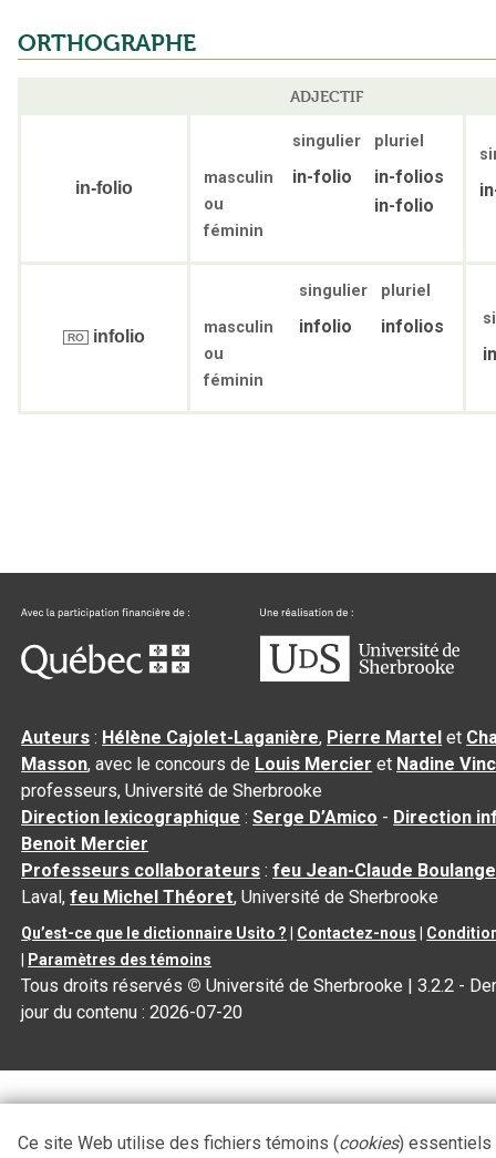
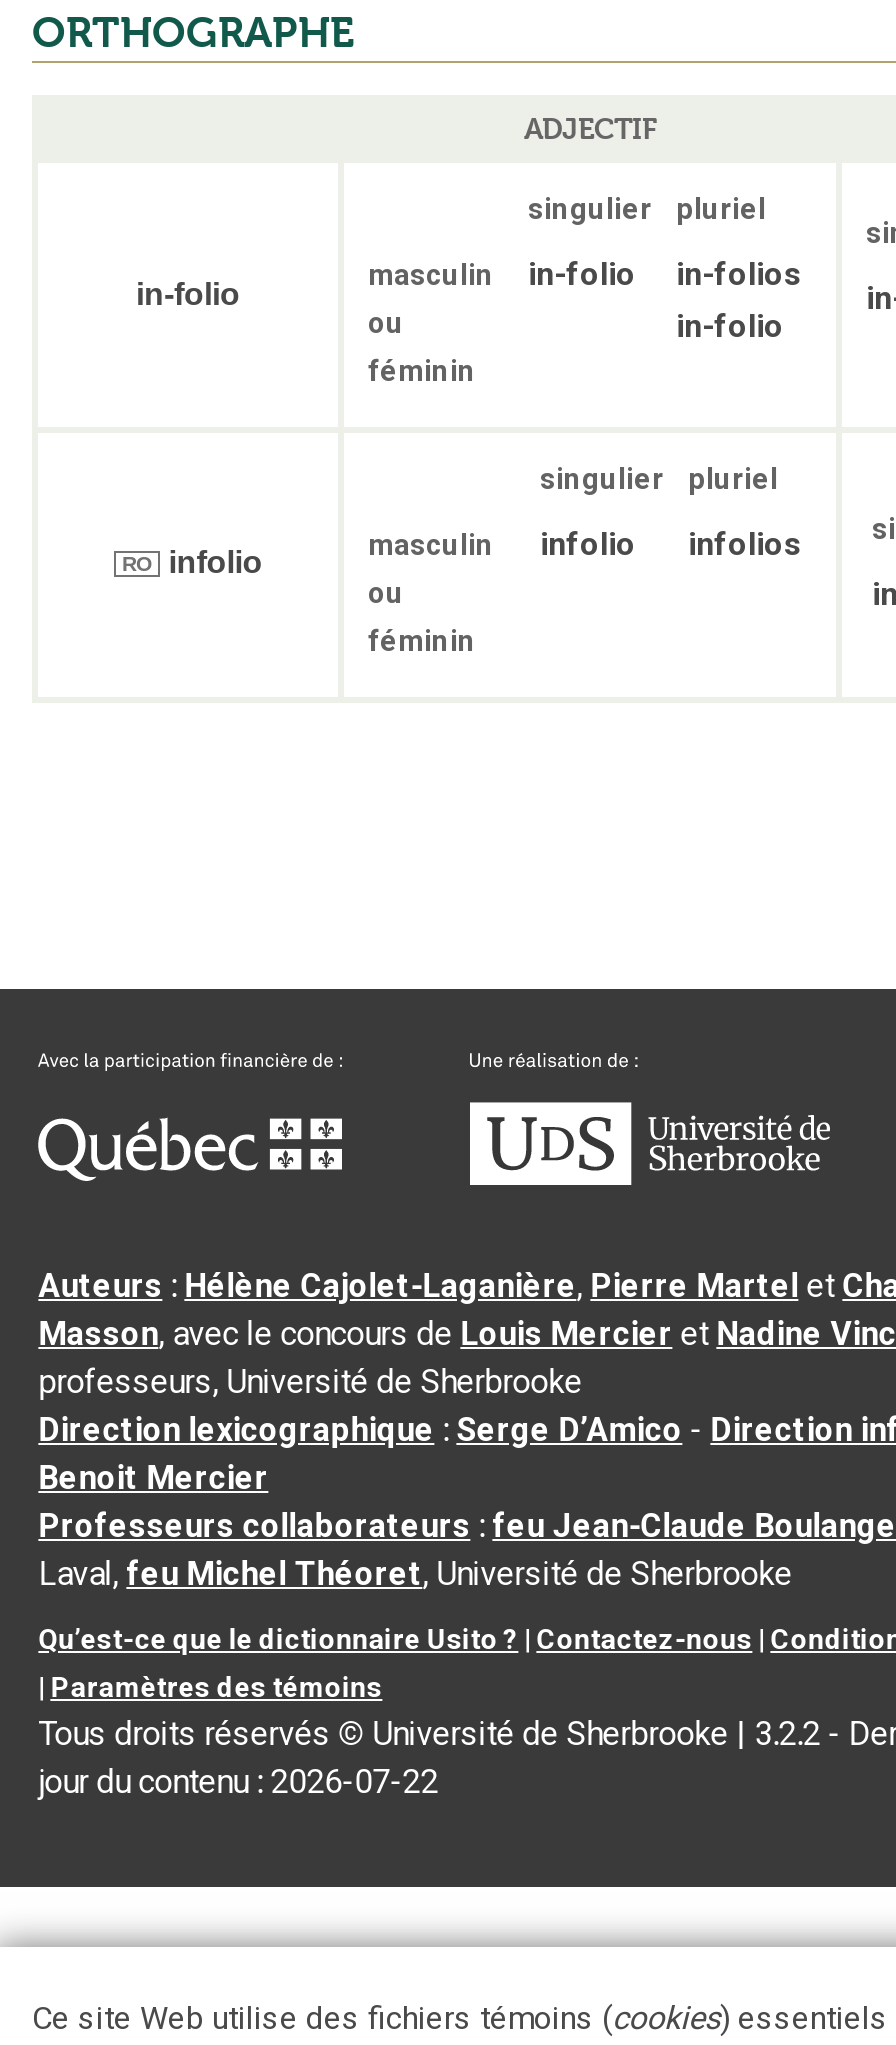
[21,1002,243,1023] jour du contenu : 2026-07-20 -> [38,1763,438,1801] jour du contenu : 2026-07-22

